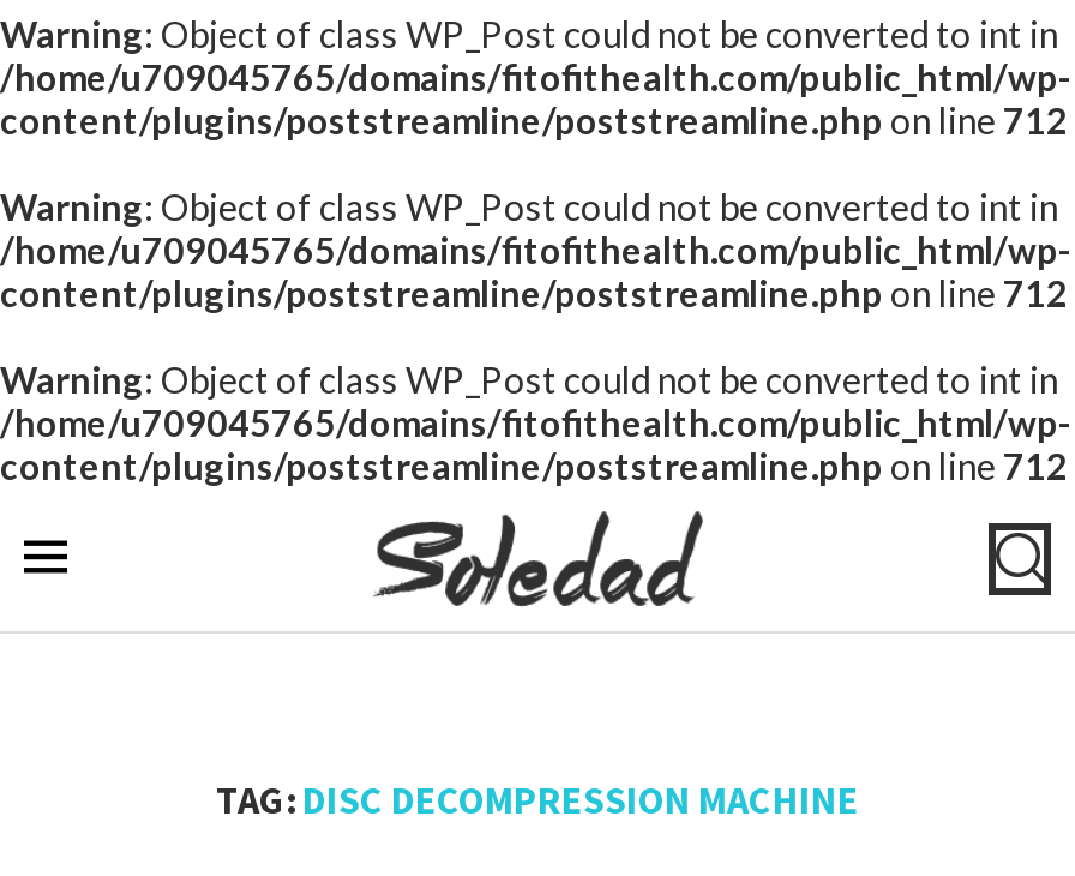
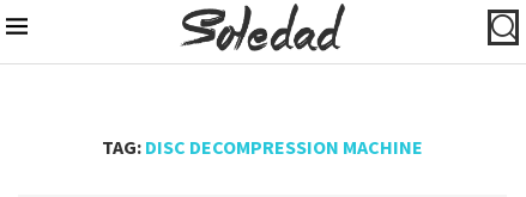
[0,12,1073,487] Warning: Object of class WP_Post could not be converted to int in | /home/u709045765/domains/fitofithealth.com/public_html/wp- | content/plugins/poststreamline/poststreamline.php on line 712 | Warning: Object of class WP_Post could not be converted to int in | /home/u709045765/domains/fitofithealth.com/public_html/wp- | content/plugins/poststreamline/poststreamline.php on line 712 | Warning: Object of class WP_Post could not be converted to int in | /home/u709045765/domains/fitofithealth.com/public_html/wp- | content/plugins/poststreamline/poststreamline.php on line 712 -> none

